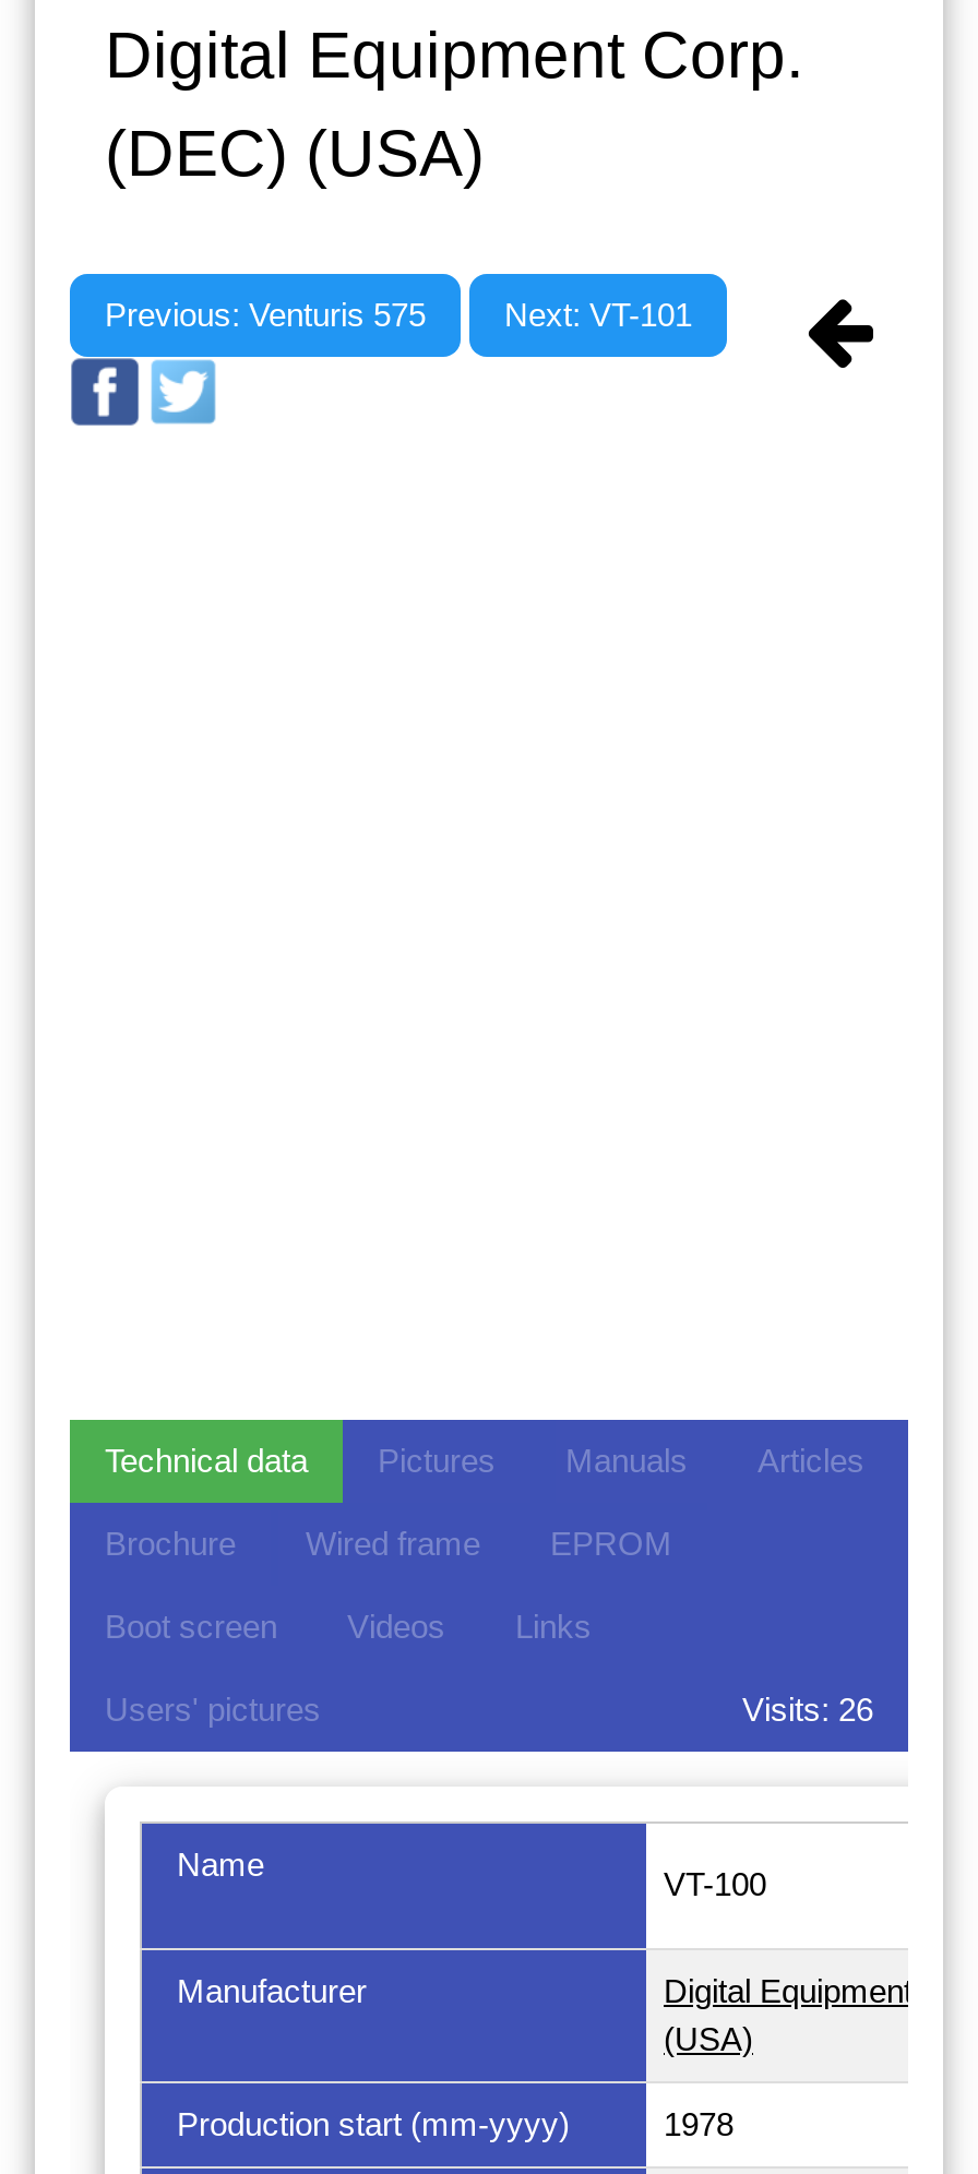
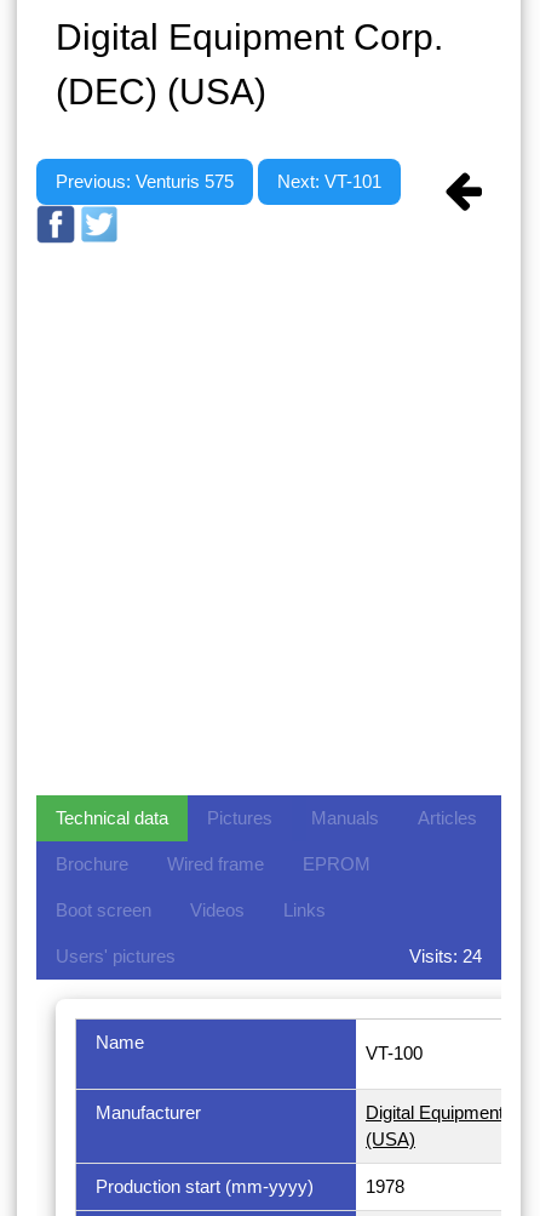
[742,1690,873,1727] Visits: 26 -> [409,945,482,966] Visits: 24

